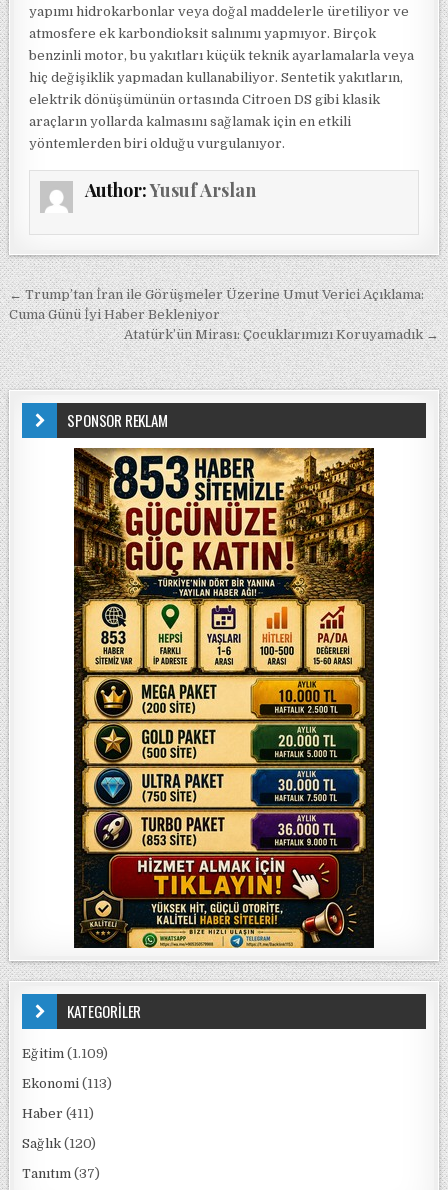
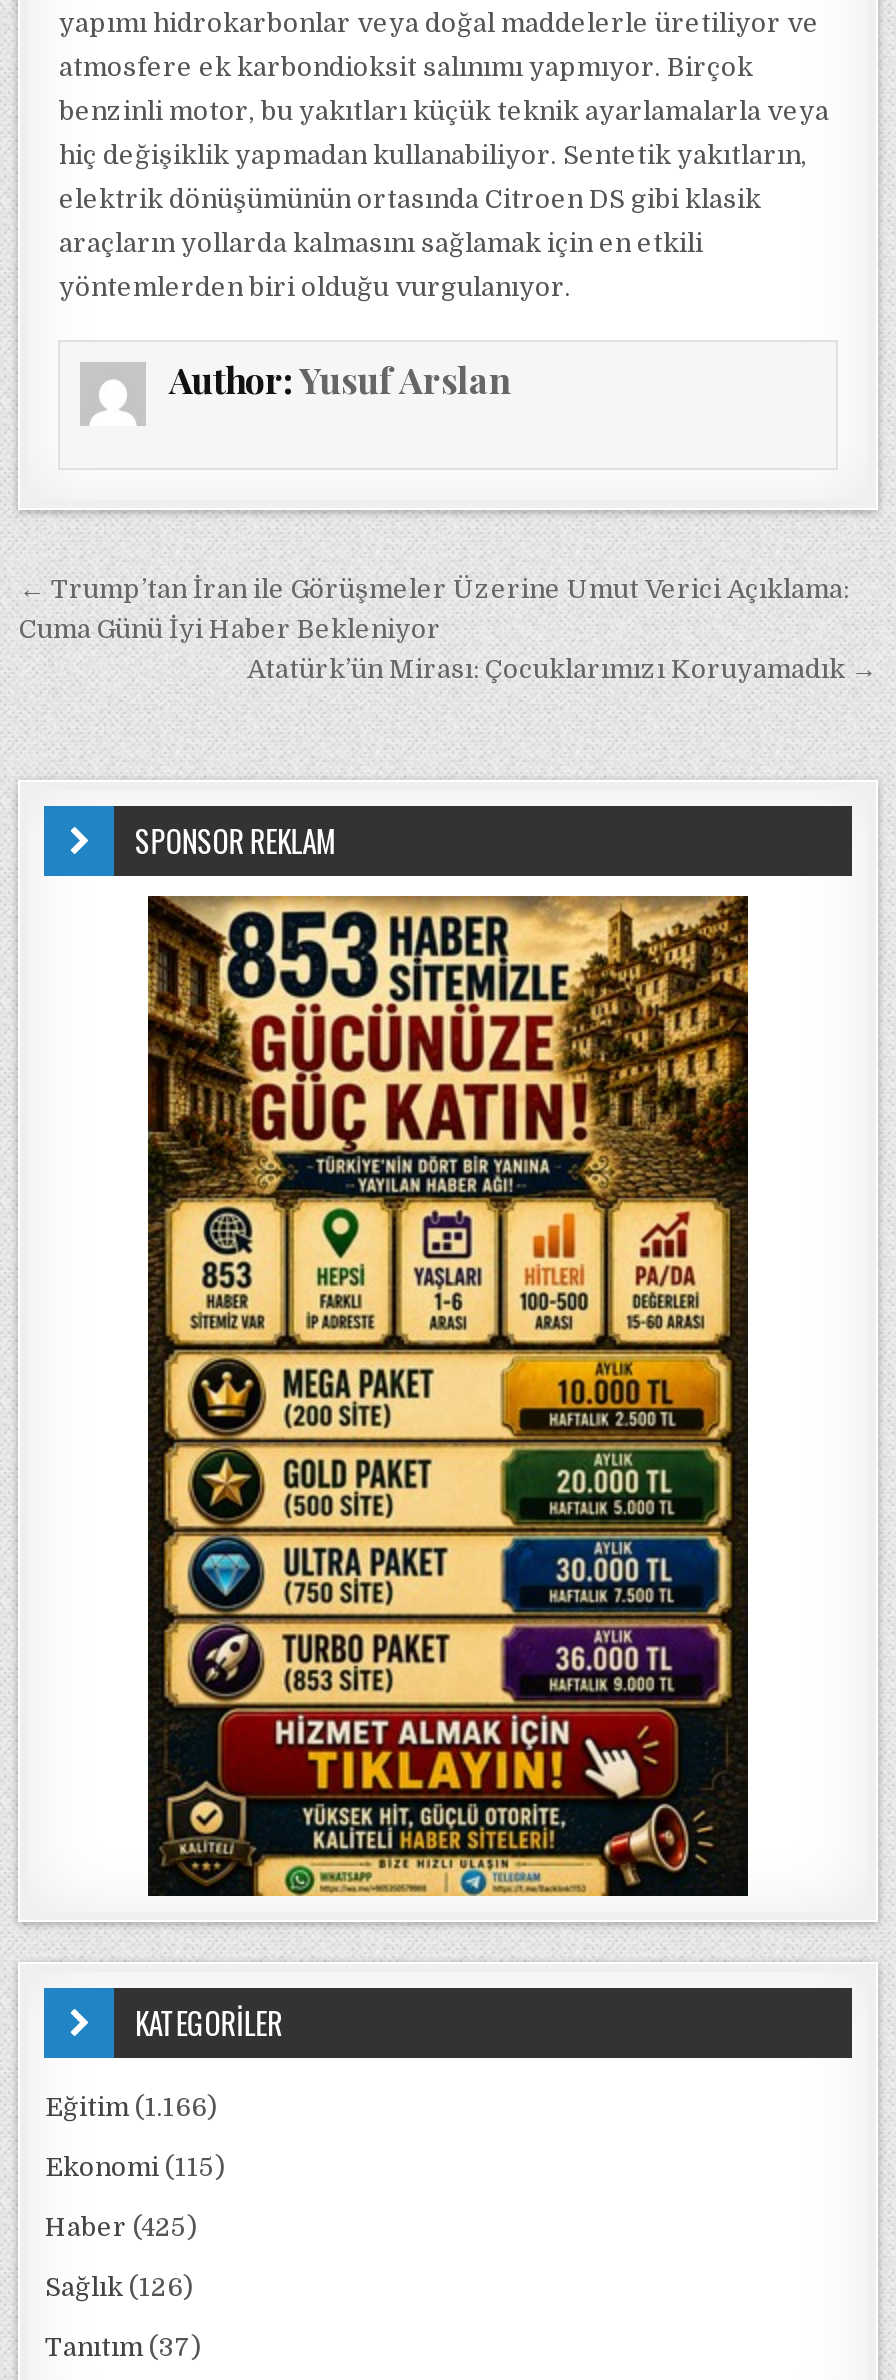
[22,1046,108,1061] Eğitim (1.109) -> [45,2092,217,2122] Eğitim (1.166)
[22,1076,112,1091] Ekonomi (113) -> [45,2152,225,2182] Ekonomi (115)
[22,1106,94,1121] Haber (411) -> [45,2212,197,2242] Haber (425)
[22,1136,96,1151] Sağlık (120) -> [45,2272,193,2302] Sağlık (126)

